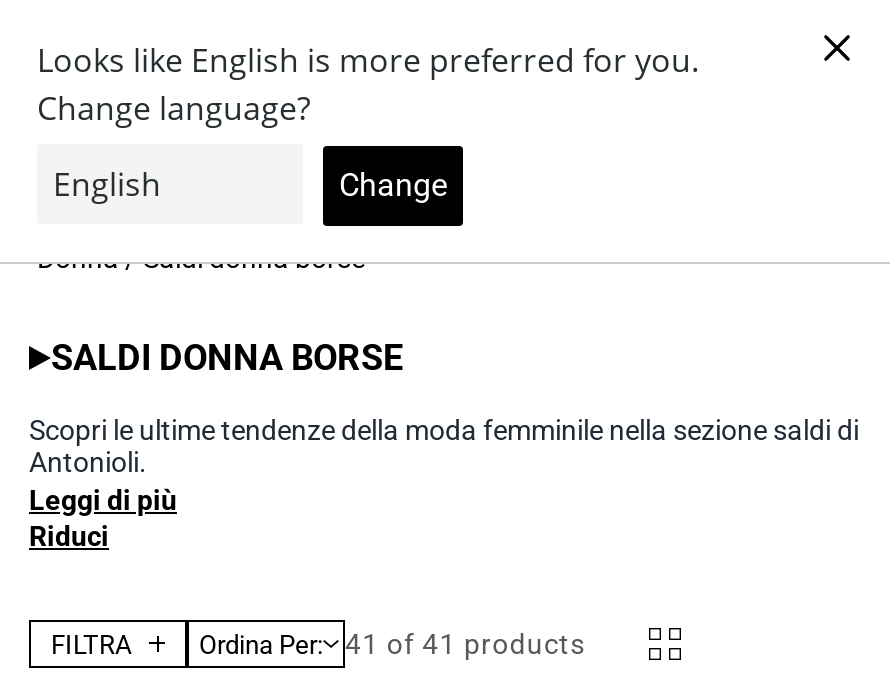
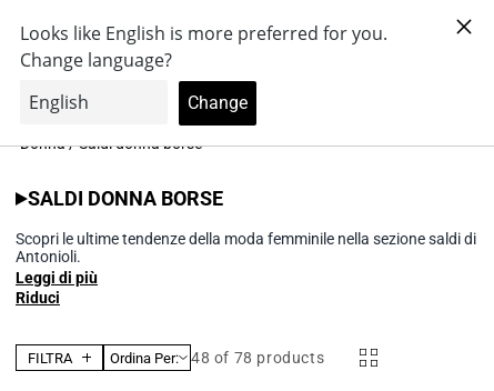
[199,627,585,659] Ordina Per: 41 of 41 products -> [110,348,324,366] Ordina Per: 48 of 78 products

